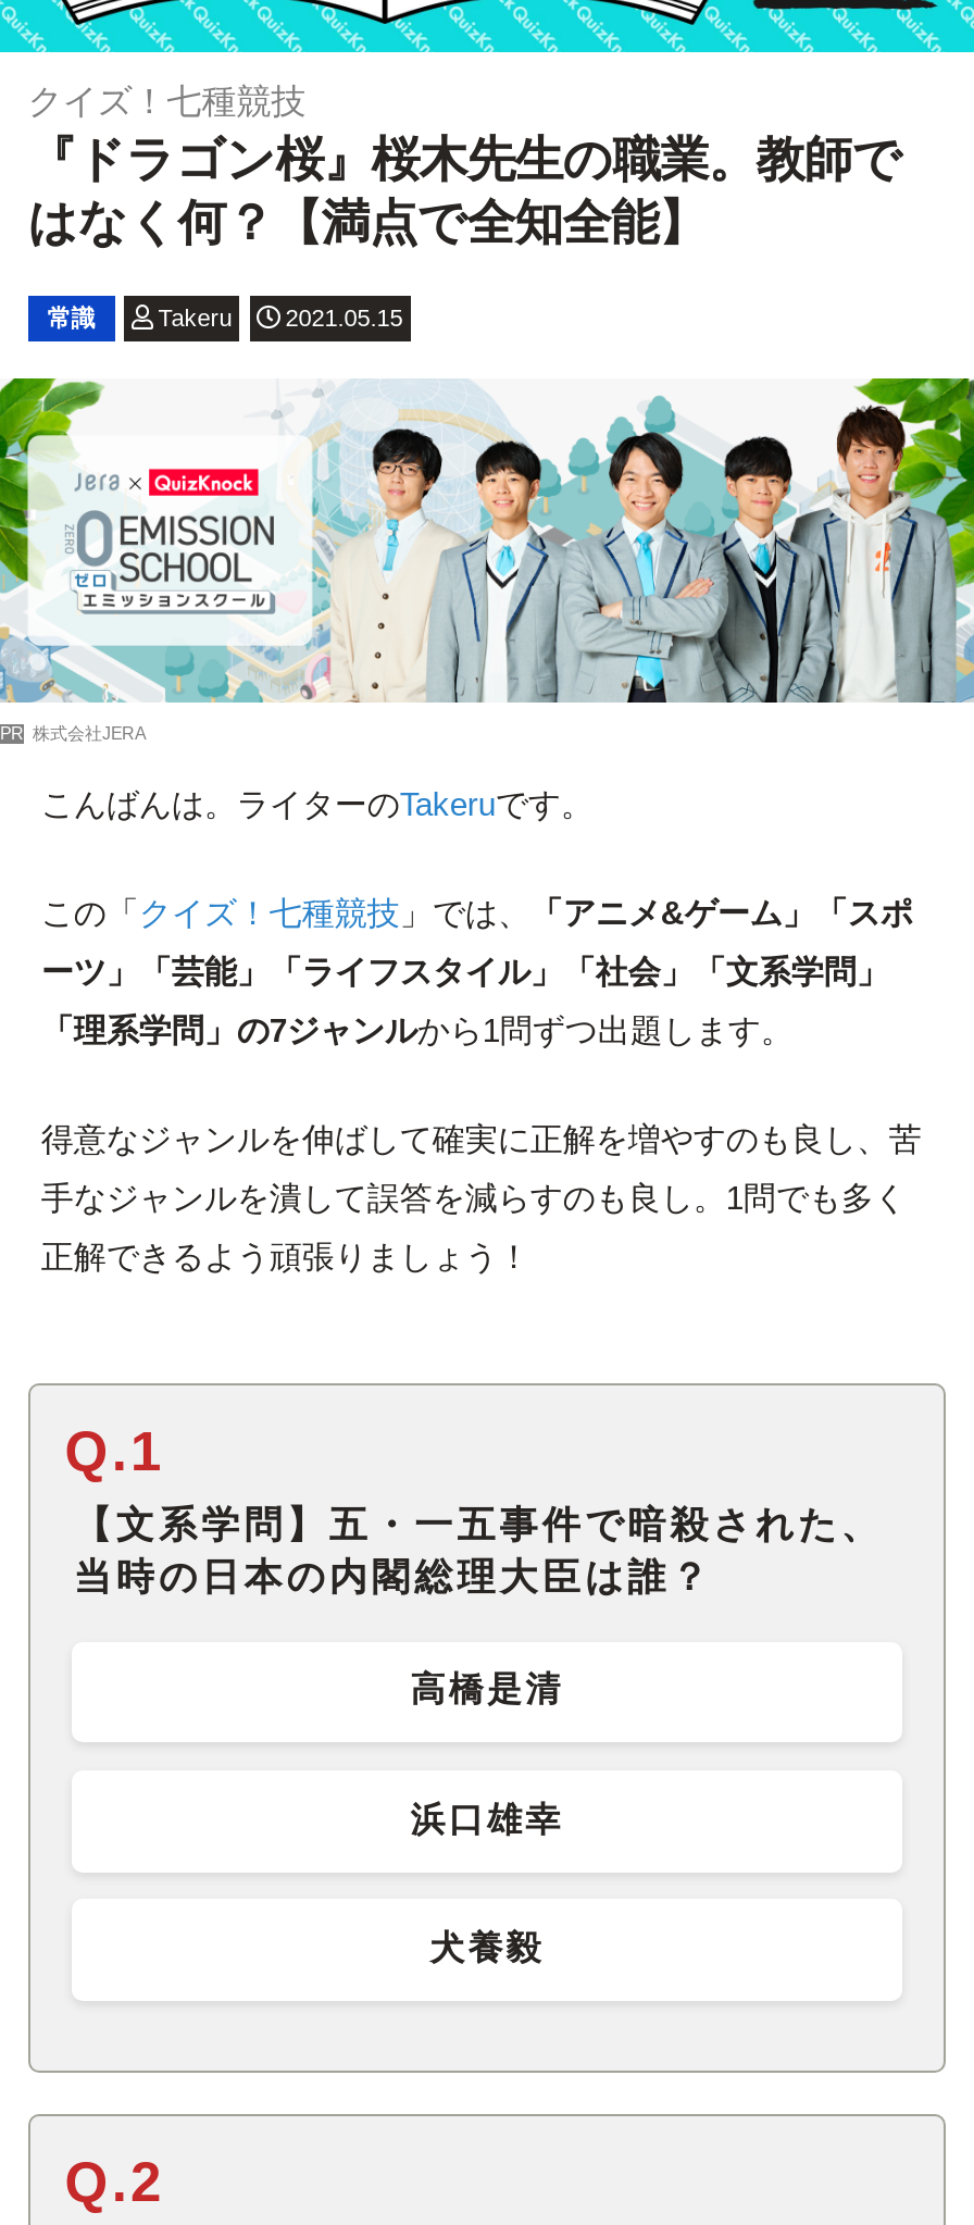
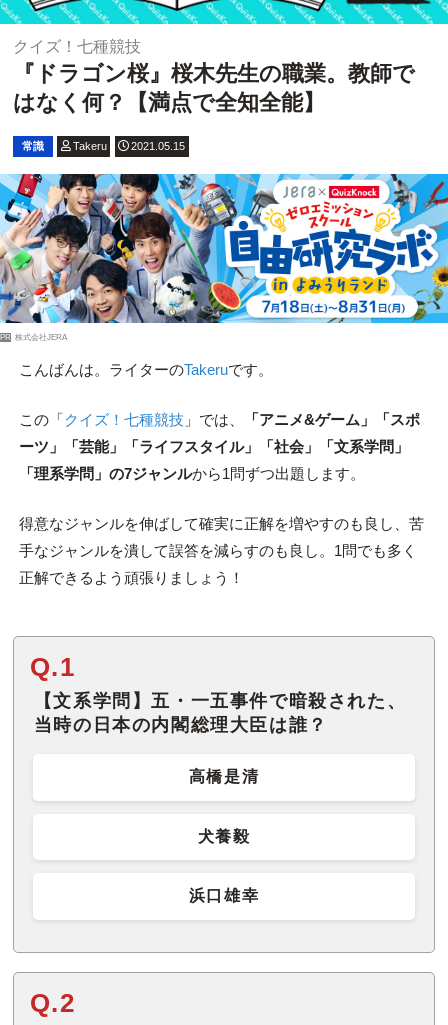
[7,376,967,705] [image] -> [3,173,445,324] [image]
moved [410,1801,564,1838] -> [189,887,259,904]: 浜口雄幸
moved [430,1930,544,1967] -> [198,828,250,845]: 犬養毅

